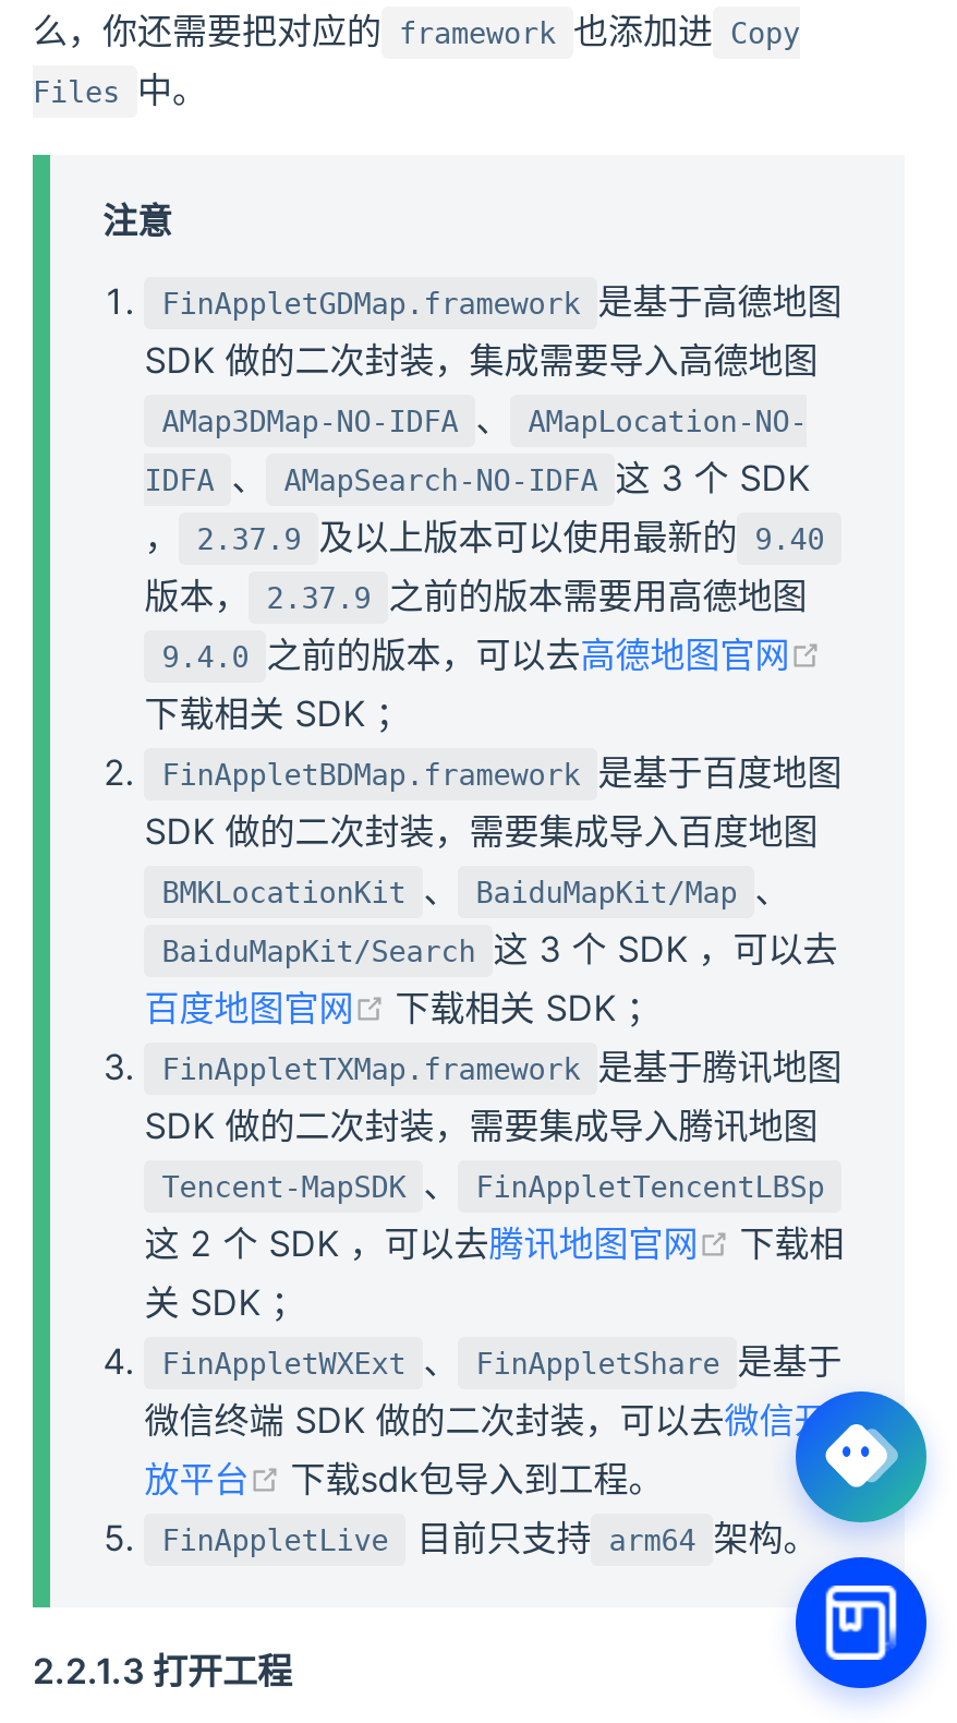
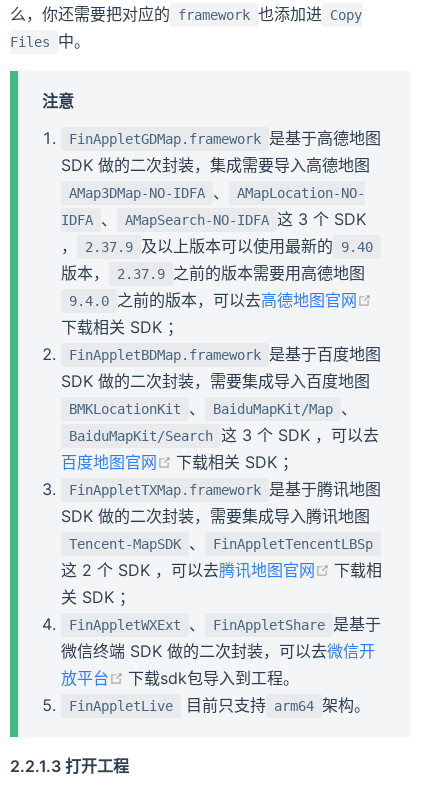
[791,1389,931,1538] [image] -> none
[791,1553,931,1703] [image] -> none

